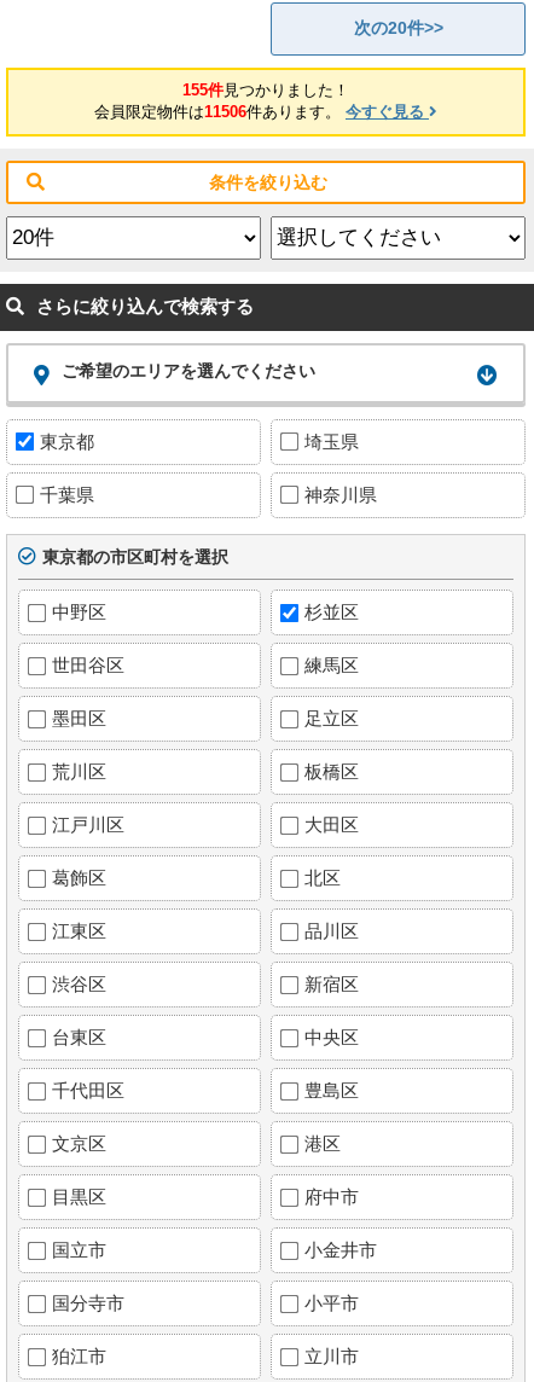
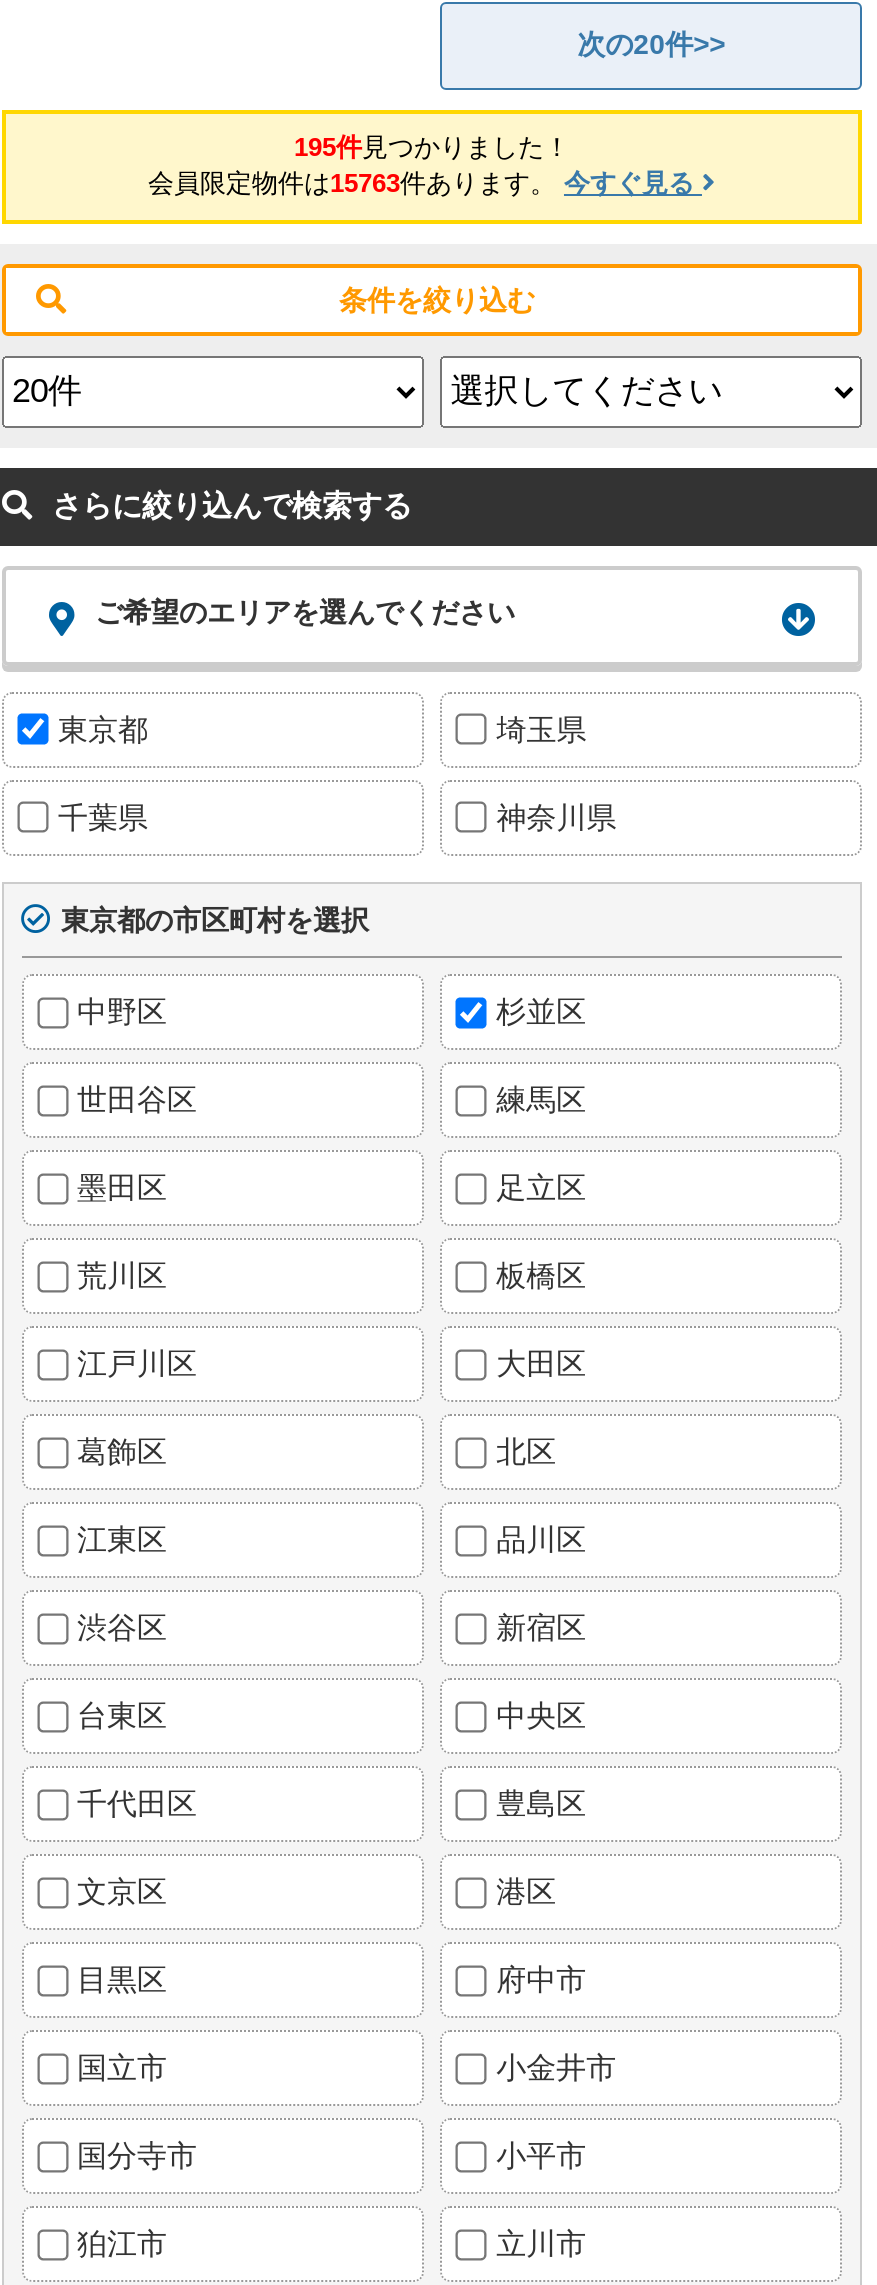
[182,81,349,99] 155件見つかりました！ -> [294,132,570,162] 195件見つかりました！
[94,103,429,121] 会員限定物件は11506件あります。今すぐ見る -> [148,168,702,198] 会員限定物件は15763件あります。今すぐ見る

